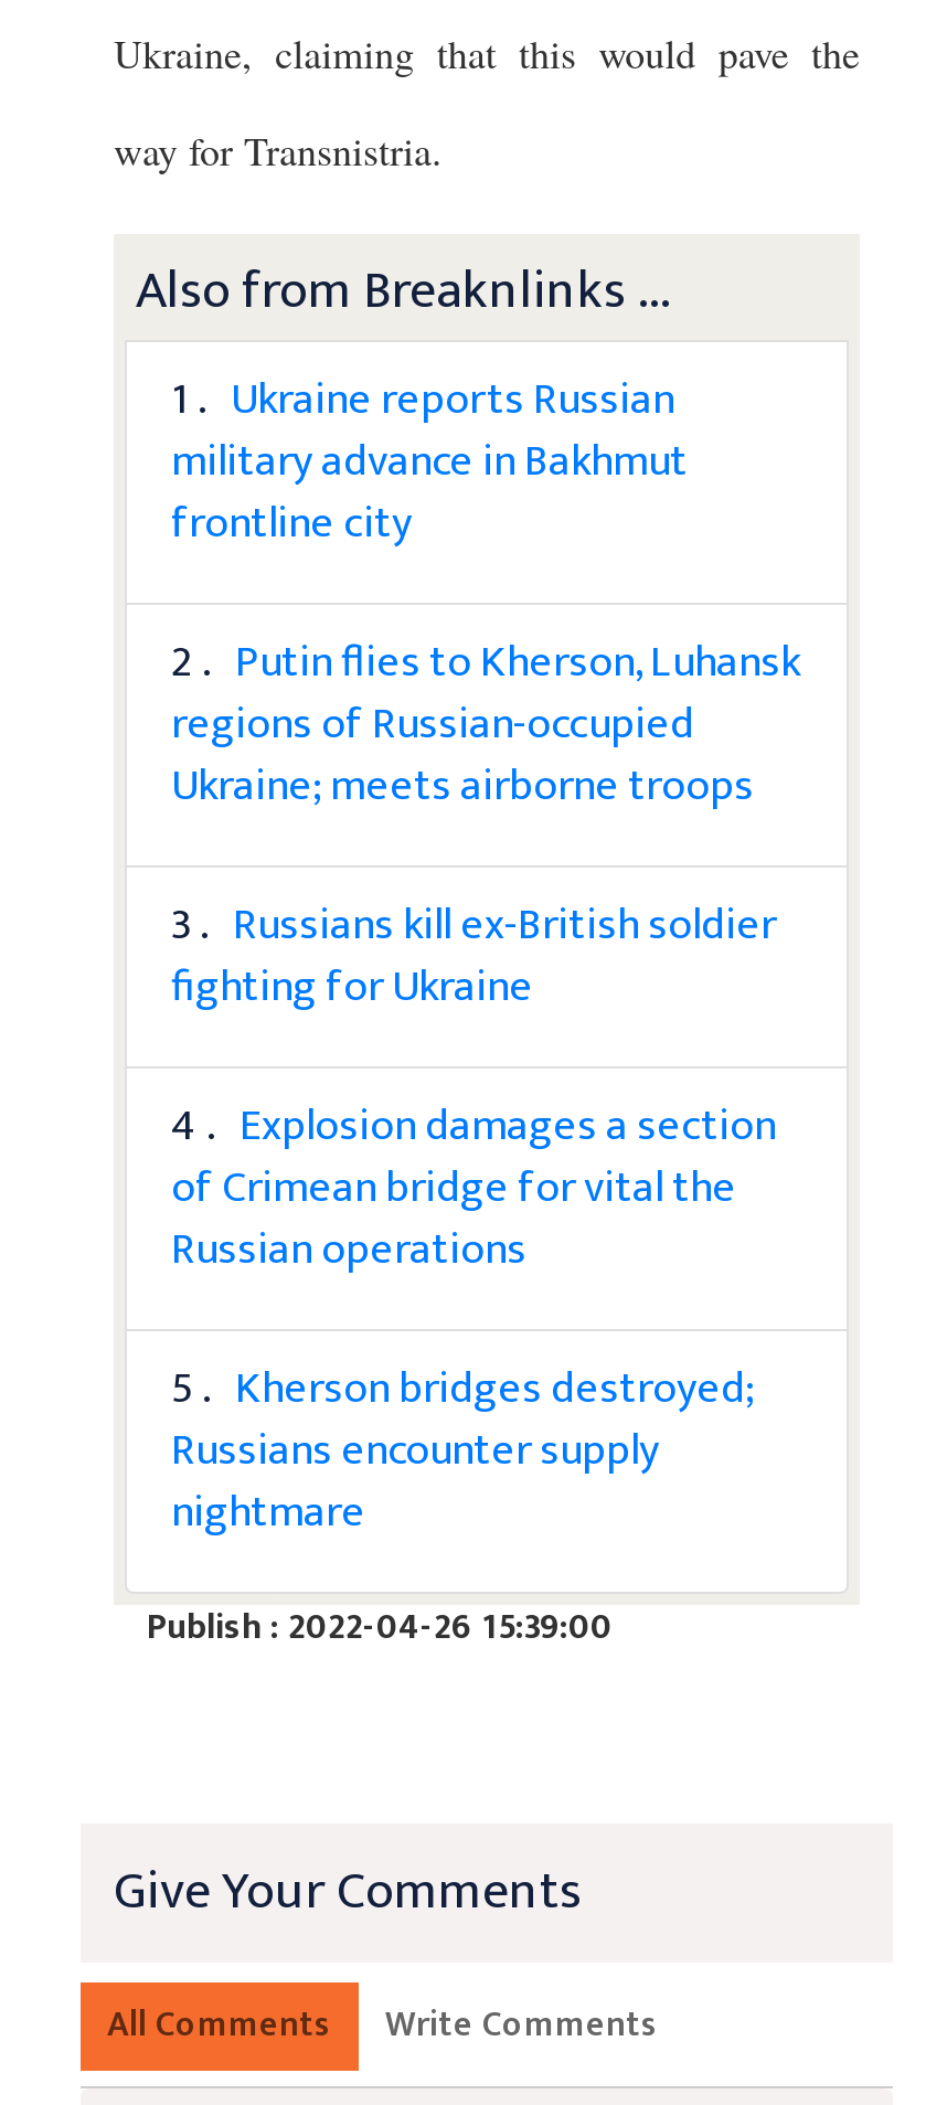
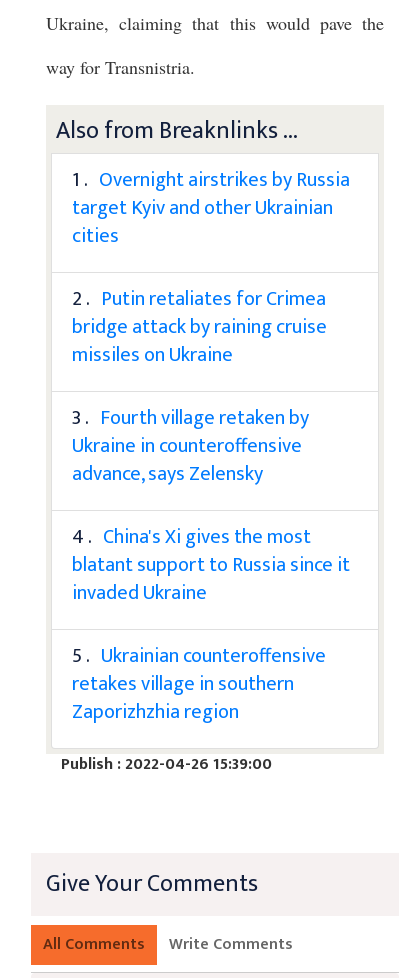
[171,363,688,561] 1 . Ukraine reports Russian | military advance in Bakhmut | frontline city -> [72,163,350,253] 1 . Overnight airstrikes by Russia | target Kyiv and other Ukrainian | cities
[171,625,800,824] 2 . Putin flies to Kherson, Luhansk | regions of Russian-occupied | Ukraine; meets airborne troops -> [72,282,327,372] 2 . Putin retaliates for Crimea | bridge attack by raining cruise | missiles on Ukraine
[171,888,776,1025] 3 . Russians kill ex-British soldier | fighting for Ukraine -> [72,401,309,491] 3 . Fourth village retaken by | Ukraine in counteroffensive | advance, says Zelensky
[171,1089,776,1288] 4 . Explosion damages a section | of Crimean bridge for vital the | Russian operations -> [72,520,350,610] 4 . China's Xi gives the most | blatant support to Russia since it | invaded Ukraine
[171,1352,754,1550] 5 . Kherson bridges destroyed; | Russians encounter supply | nightmare -> [72,639,326,729] 5 . Ukrainian counteroffensive | retakes village in southern | Zaporizhzhia region

